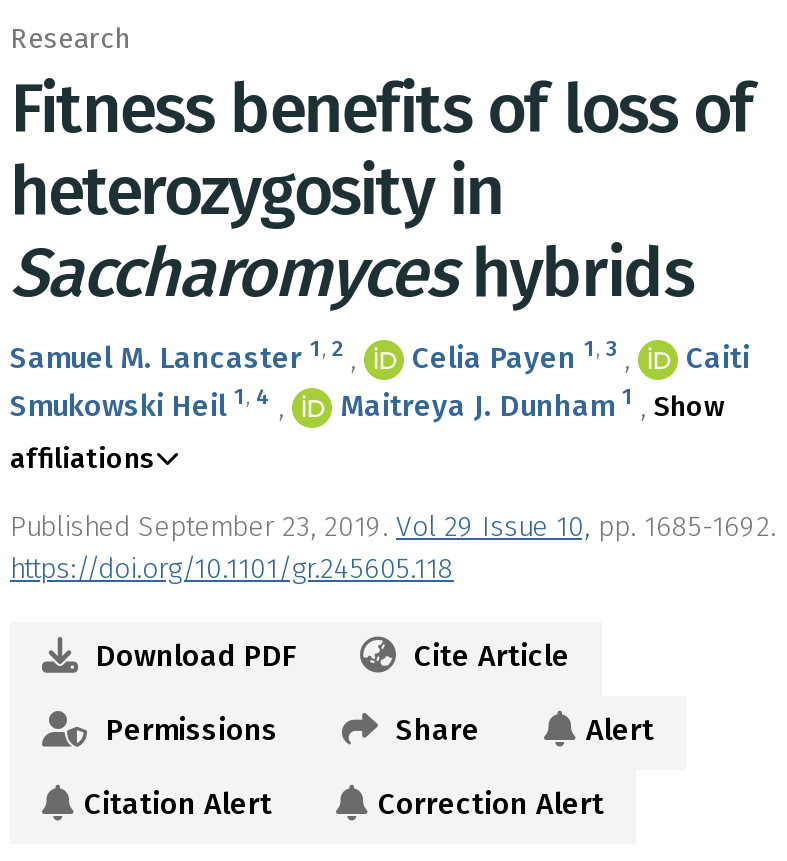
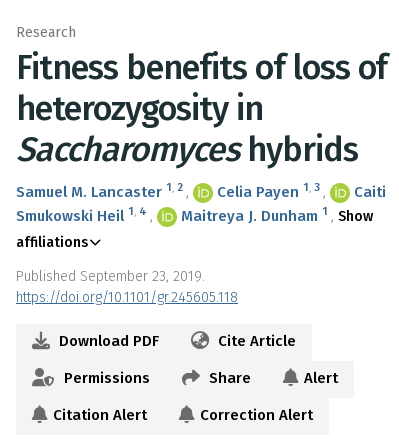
[10,510,776,544] Published September 23, 2019. Vol 29 Issue 10, pp. 1685-1692. -> [16,268,205,285] Published September 23, 2019.

